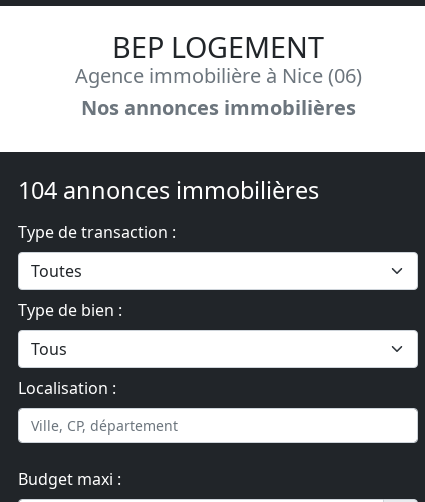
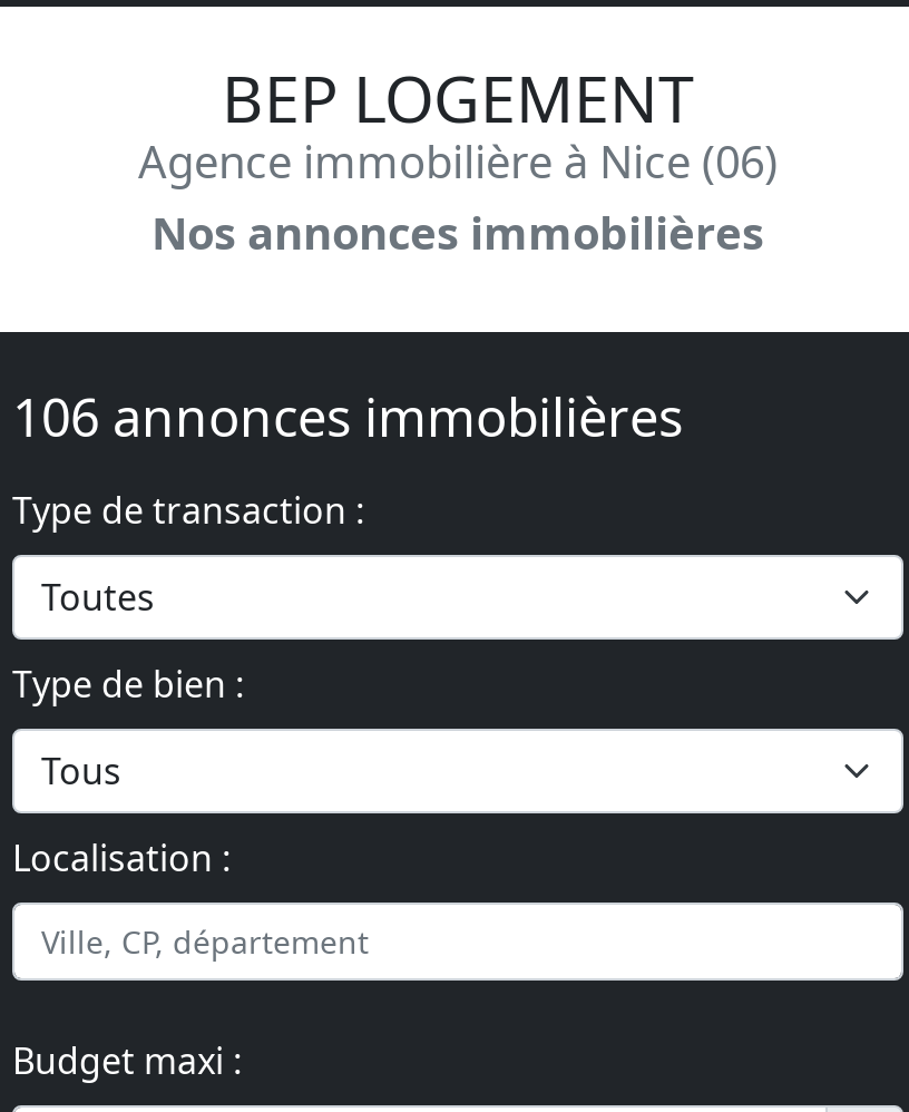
[18,174,319,206] 104 annonces immobilières -> [12,381,683,452] 106 annonces immobilières

